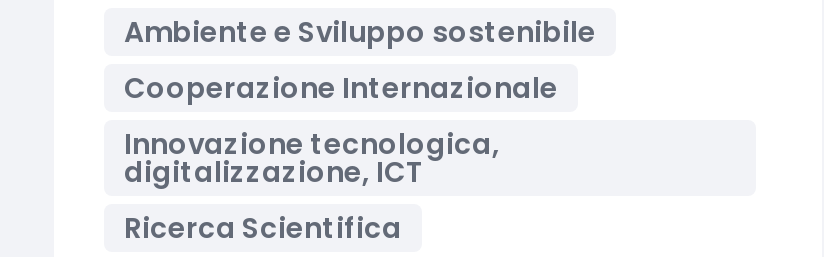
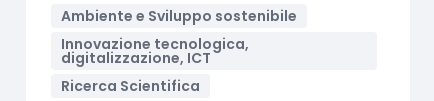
[124,68,558,108] Cooperazione Internazionale -> none

